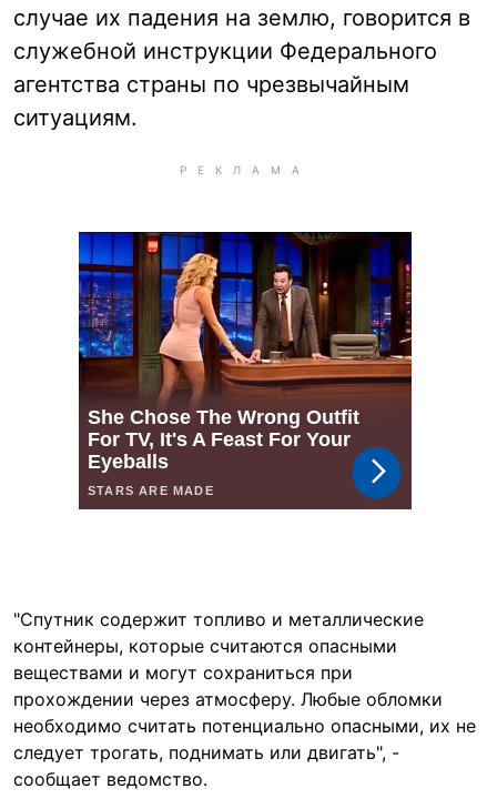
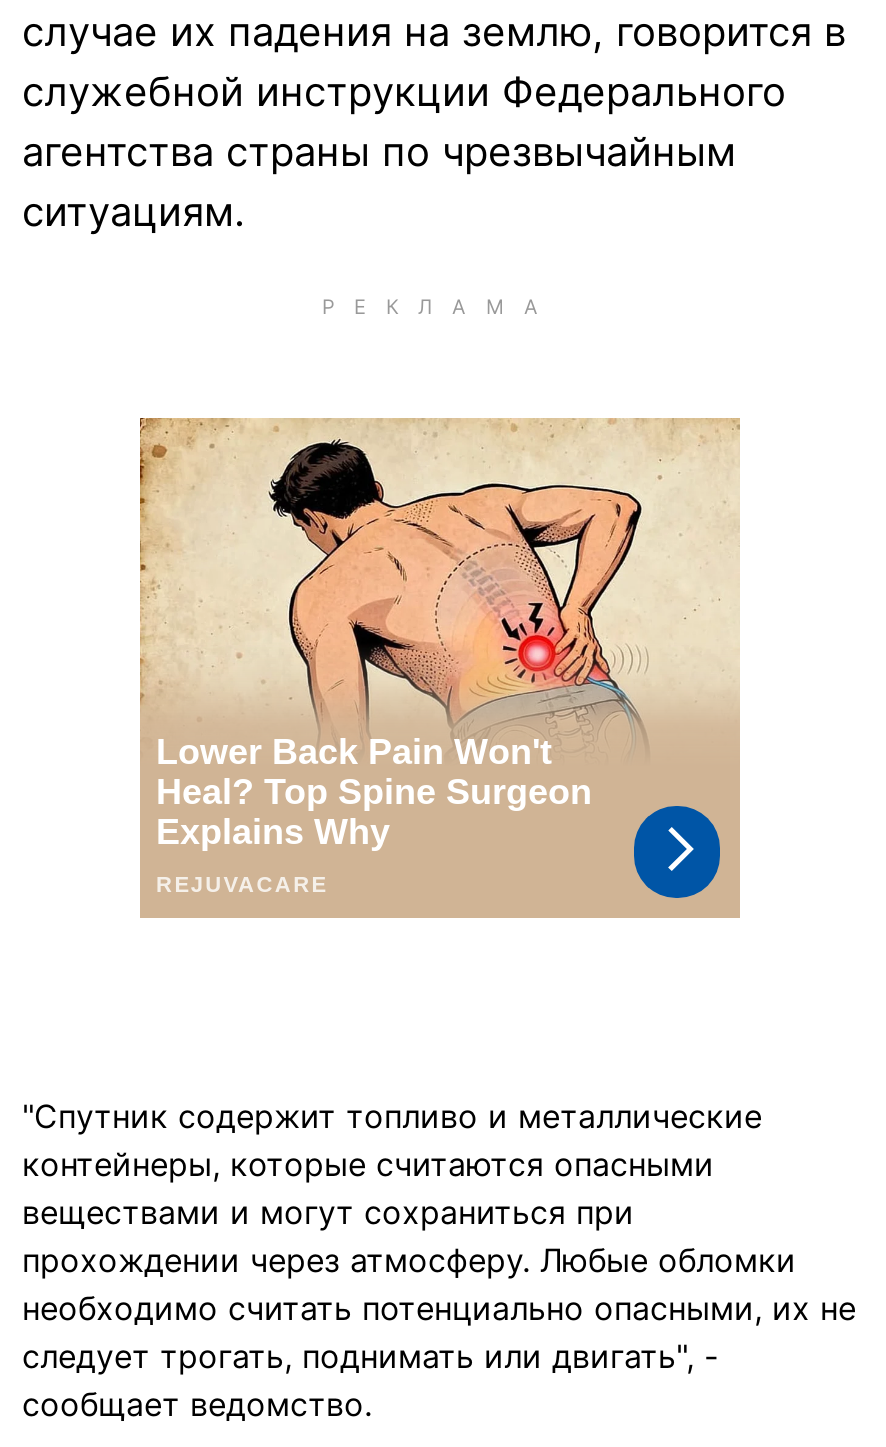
[78,231,413,509] [image] -> [138,416,740,916] [image]

